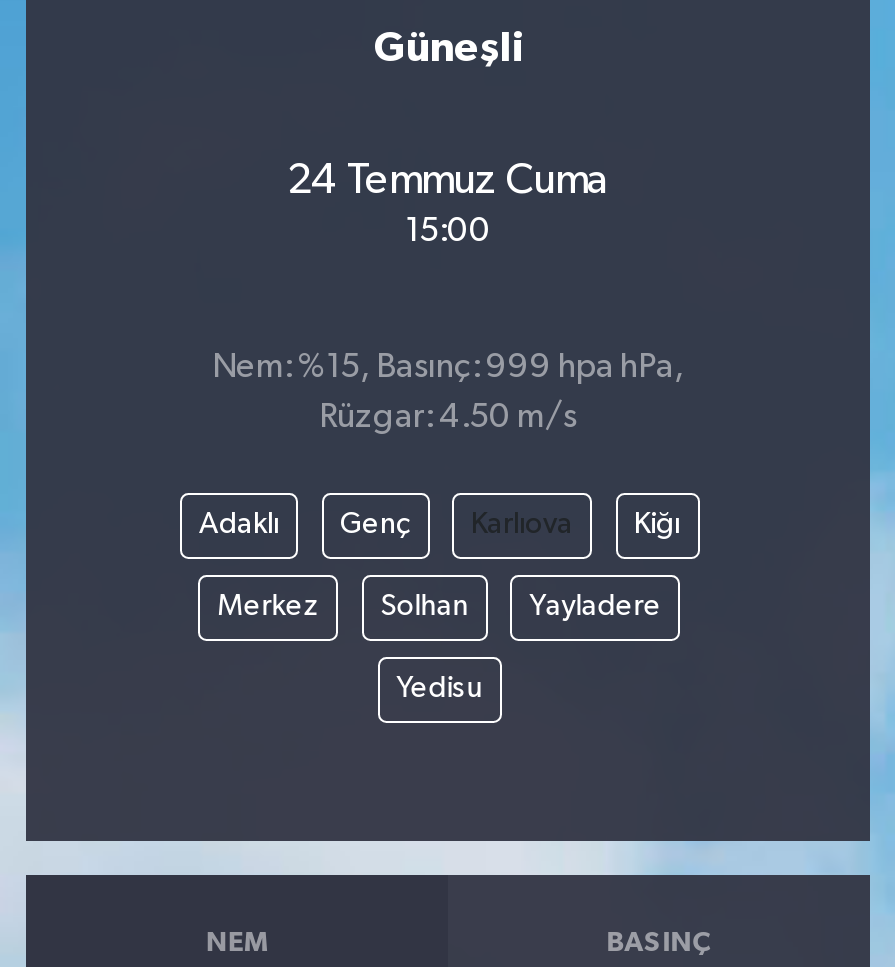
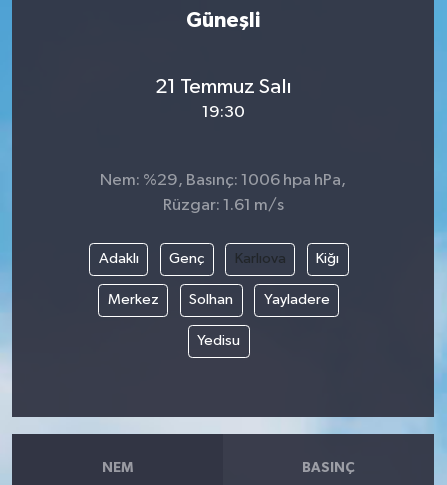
[287,159,609,203] 24 Temmuz Cuma -> [154,76,291,98] 21 Temmuz Salı
[405,215,491,249] 15:00 -> [201,104,244,121] 19:30
[212,350,684,384] Nem: %15, Basınç: 999 hpa hPa, -> [100,172,346,189] Nem: %29, Basınç: 1006 hpa hPa,
[319,400,577,434] Rüzgar: 4.50 m/s -> [162,197,283,214] Rüzgar: 1.61 m/s

